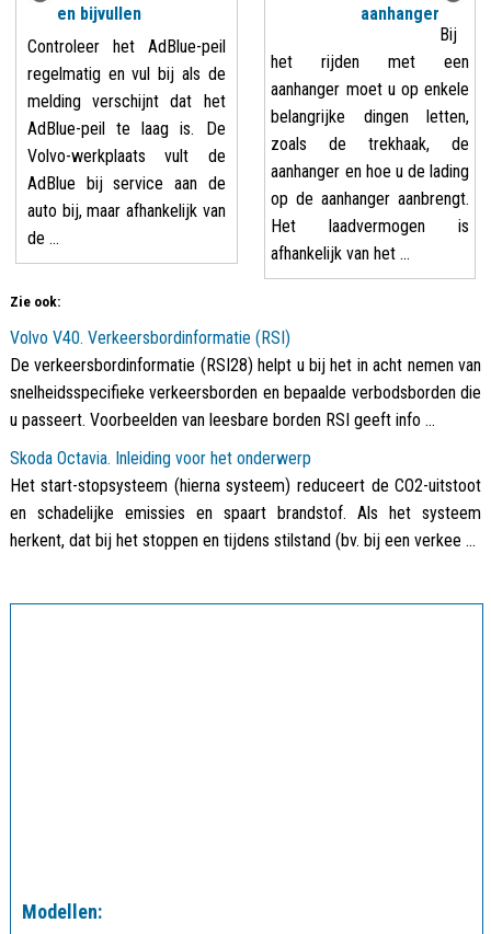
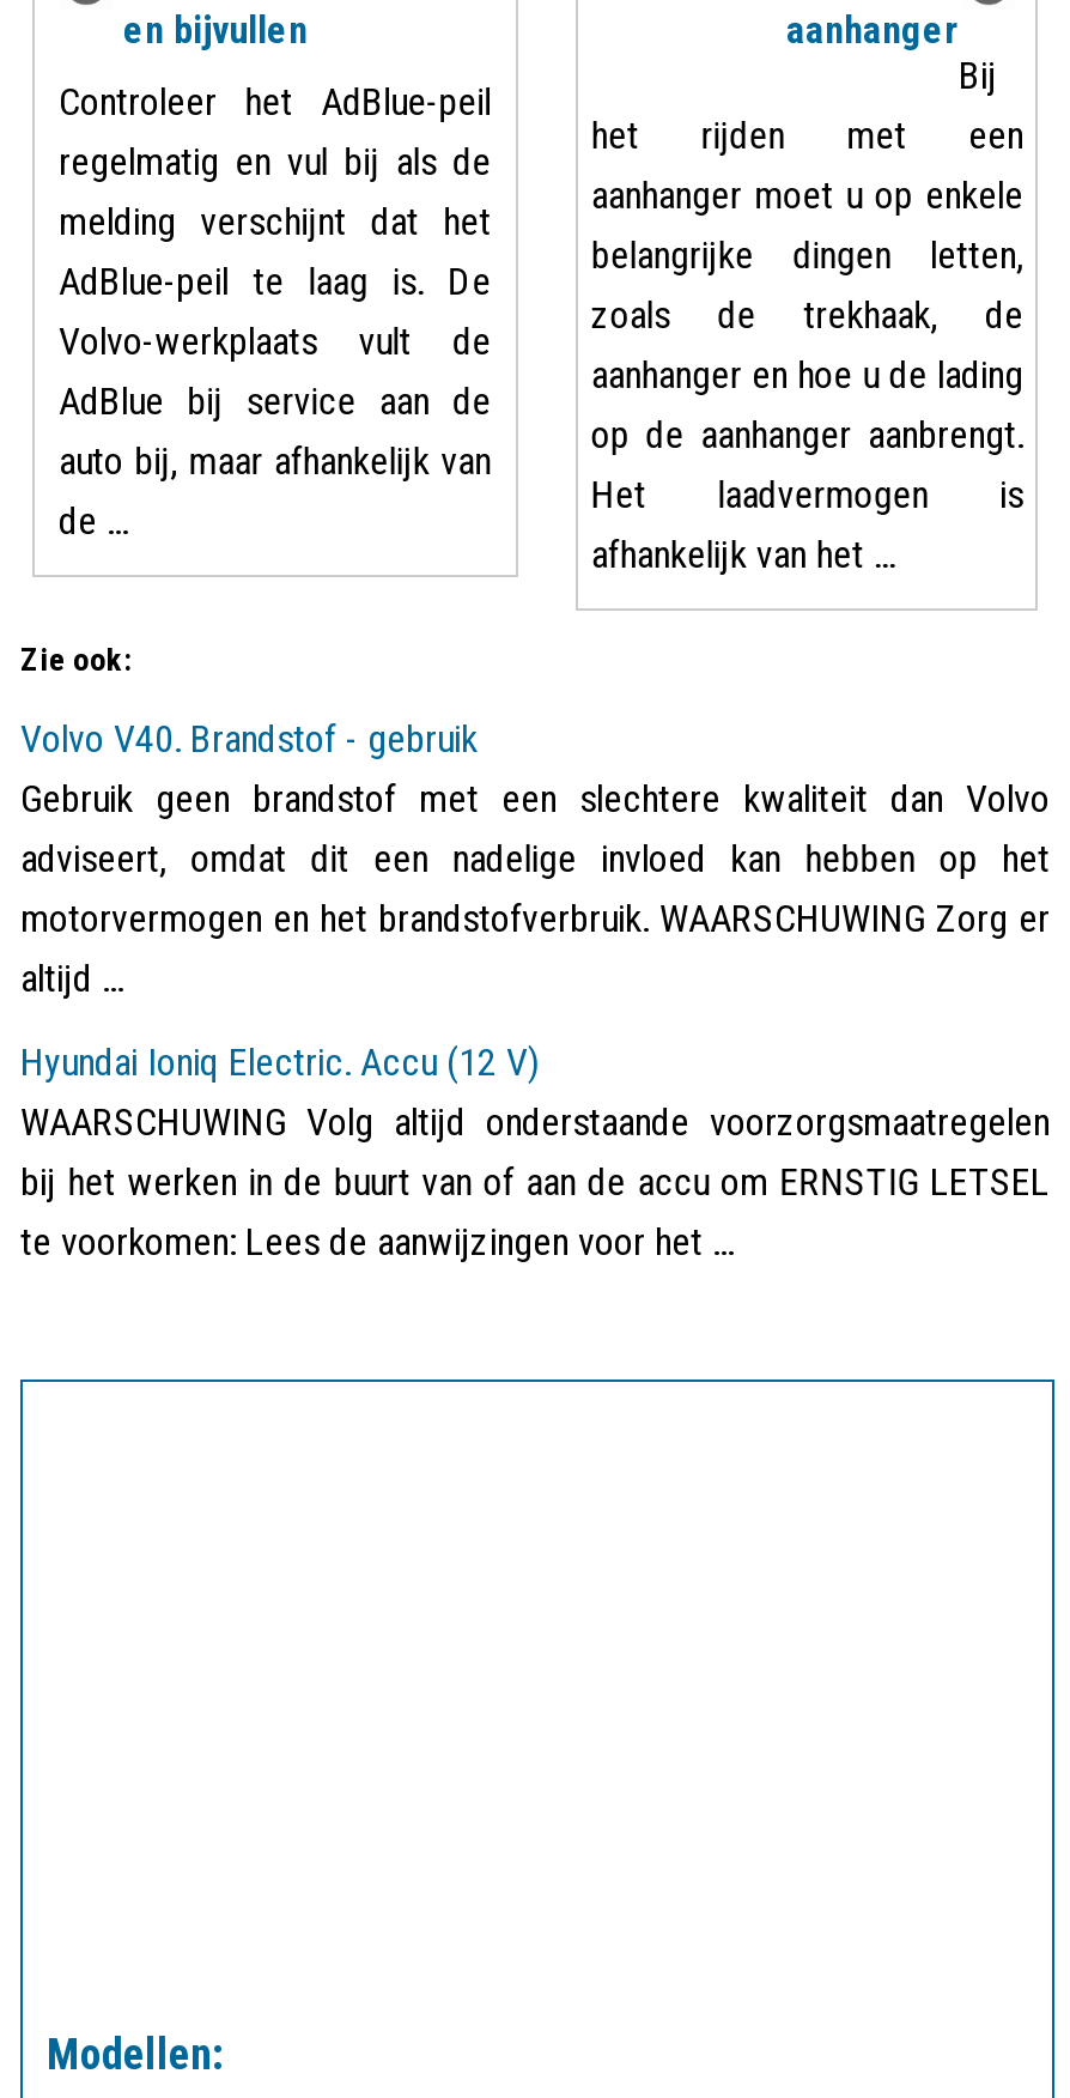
[10,327,481,430] Volvo V40. Verkeersbordinformatie (RSI) | De verkeersbordinformatie (RSI28) helpt u bij het in acht nemen van | snelheidsspecifieke verkeersborden en bepaalde verbodsborden die | u passeert. Voorbeelden van leesbare borden RSI geeft info ... -> [20,716,1050,1001] Volvo V40. Brandstof - gebruik | Gebruik geen brandstof met een slechtere kwaliteit dan Volvo | adviseert, omdat dit een nadelige invloed kan hebben op het | motorvermogen en het brandstofverbruik. WAARSCHUWING Zorg er | altijd ...
[10,448,481,551] Skoda Octavia. Inleiding voor het onderwerp | Het start-stopsysteem (hierna systeem) reduceert de CO2-uitstoot | en schadelijke emissies en spaart brandstof. Als het systeem | herkent, dat bij het stoppen en tijdens stilstand (bv. bij een verkee ... -> [20,1039,1050,1264] Hyundai Ioniq Electric. Accu (12 V) | WAARSCHUWING Volg altijd onderstaande voorzorgsmaatregelen | bij het werken in de buurt van of aan de accu om ERNSTIG LETSEL | te voorkomen: Lees de aanwijzingen voor het ...

